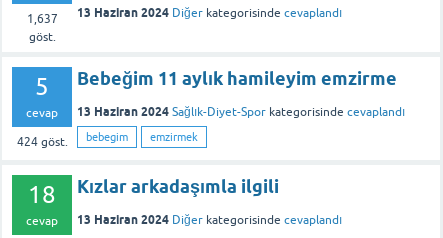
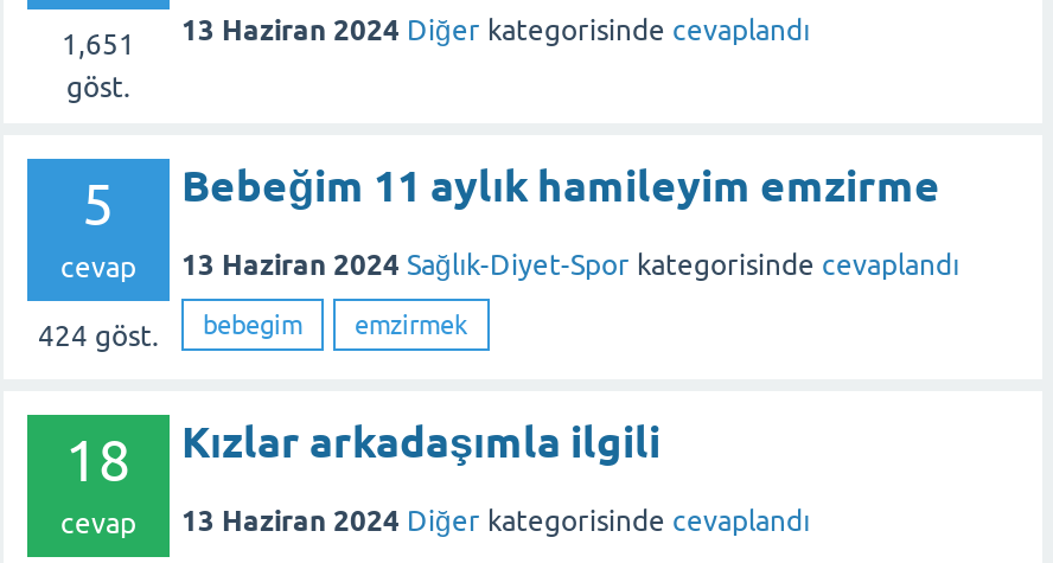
[26,5,342,26] 1,637 13 Haziran 2024 Diğer kategorisinde cevaplandı -> [62,11,810,61] 1,651 13 Haziran 2024 Diğer kategorisinde cevaplandı

